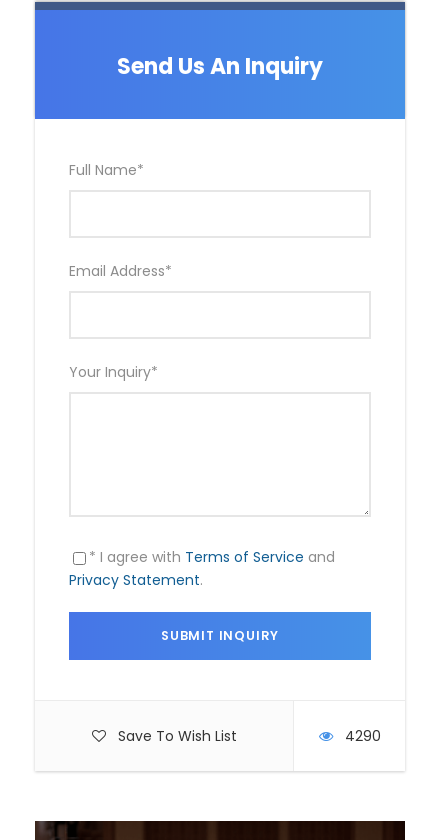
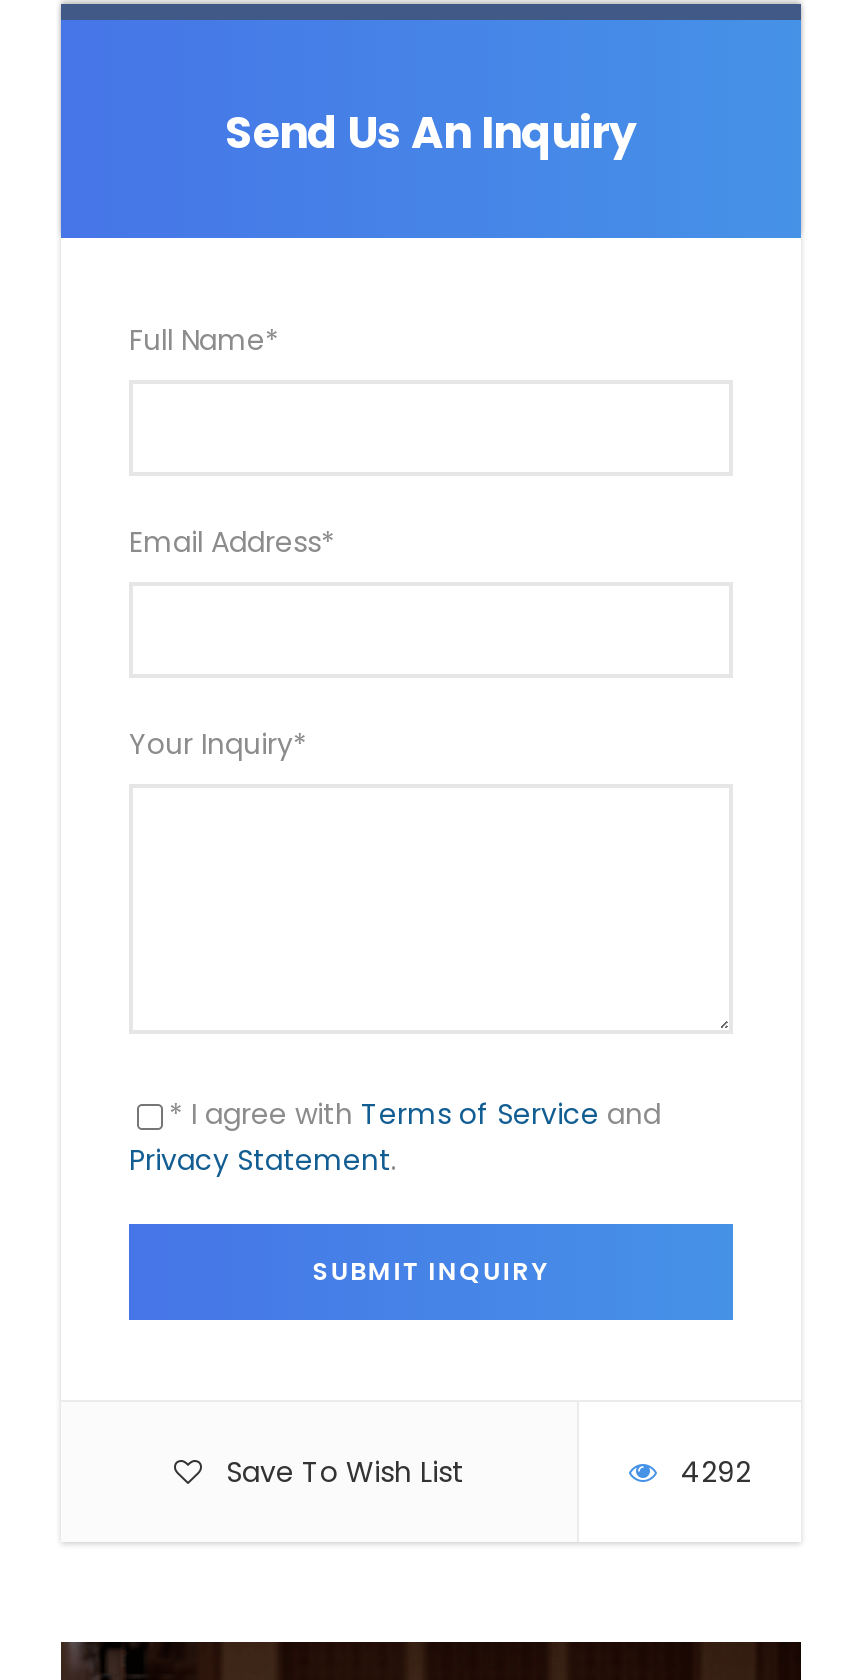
[344,726,380,746] 4290 -> [681,1452,751,1492] 4292

